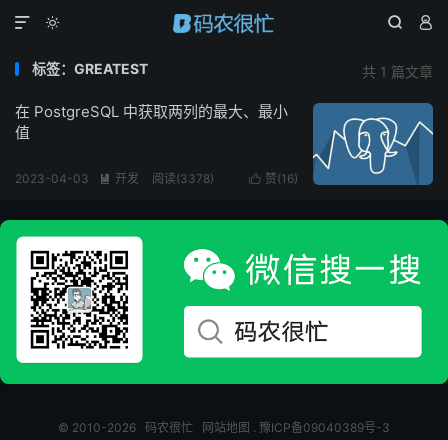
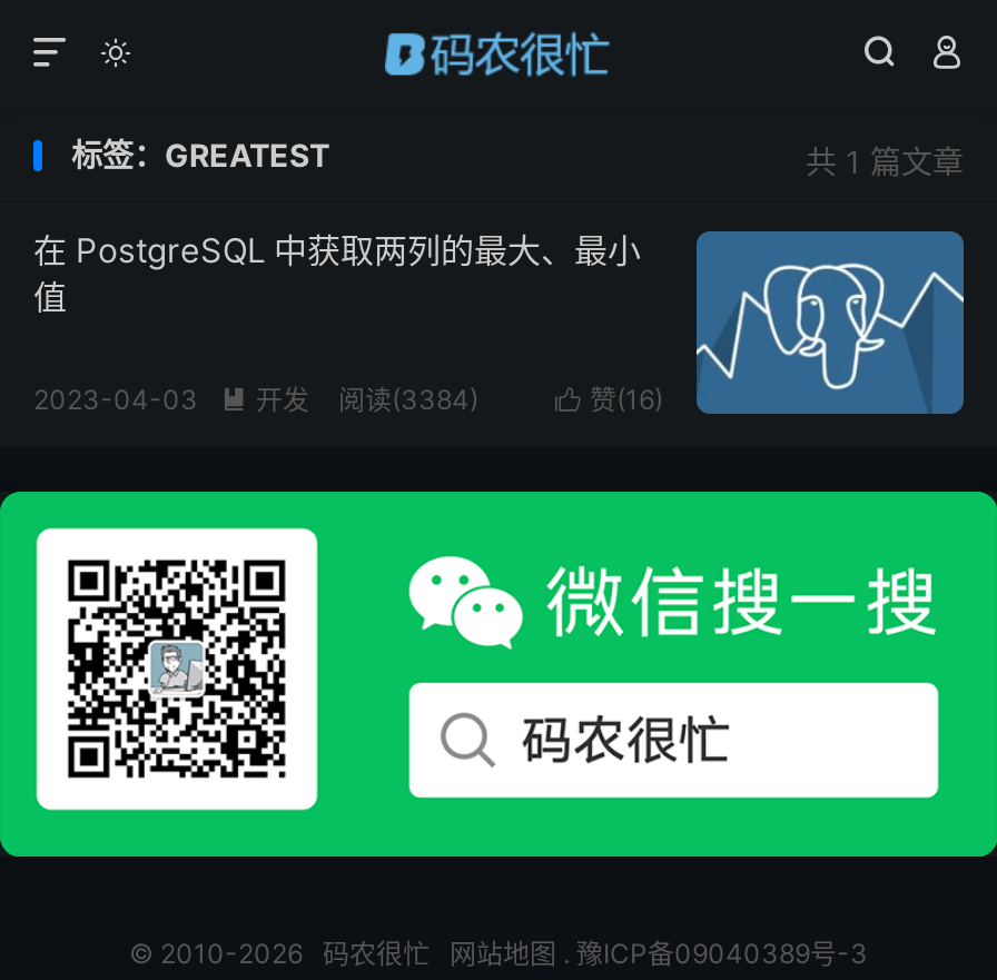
[152,171,214,186] 阅读(3378) -> [338,383,478,416] 阅读(3384)

